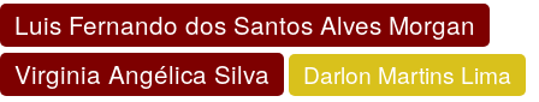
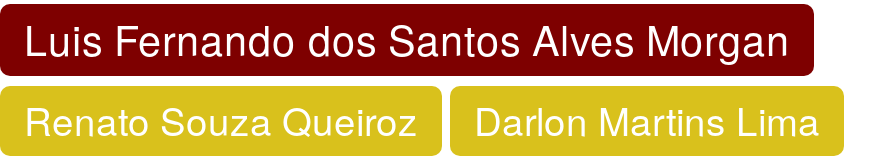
[14,56,269,92] Virginia Angélica Silva -> [24,93,418,147] Renato Souza Queiroz

